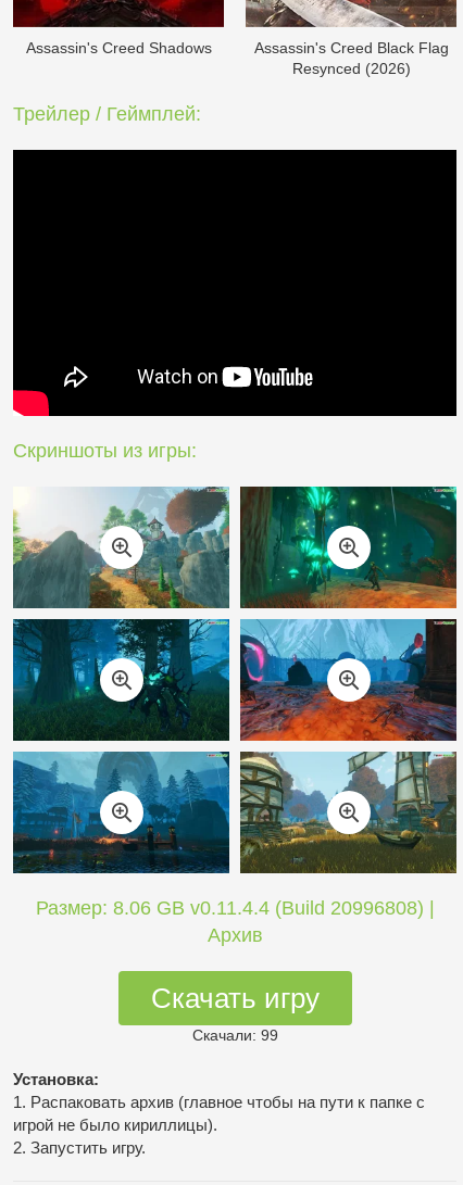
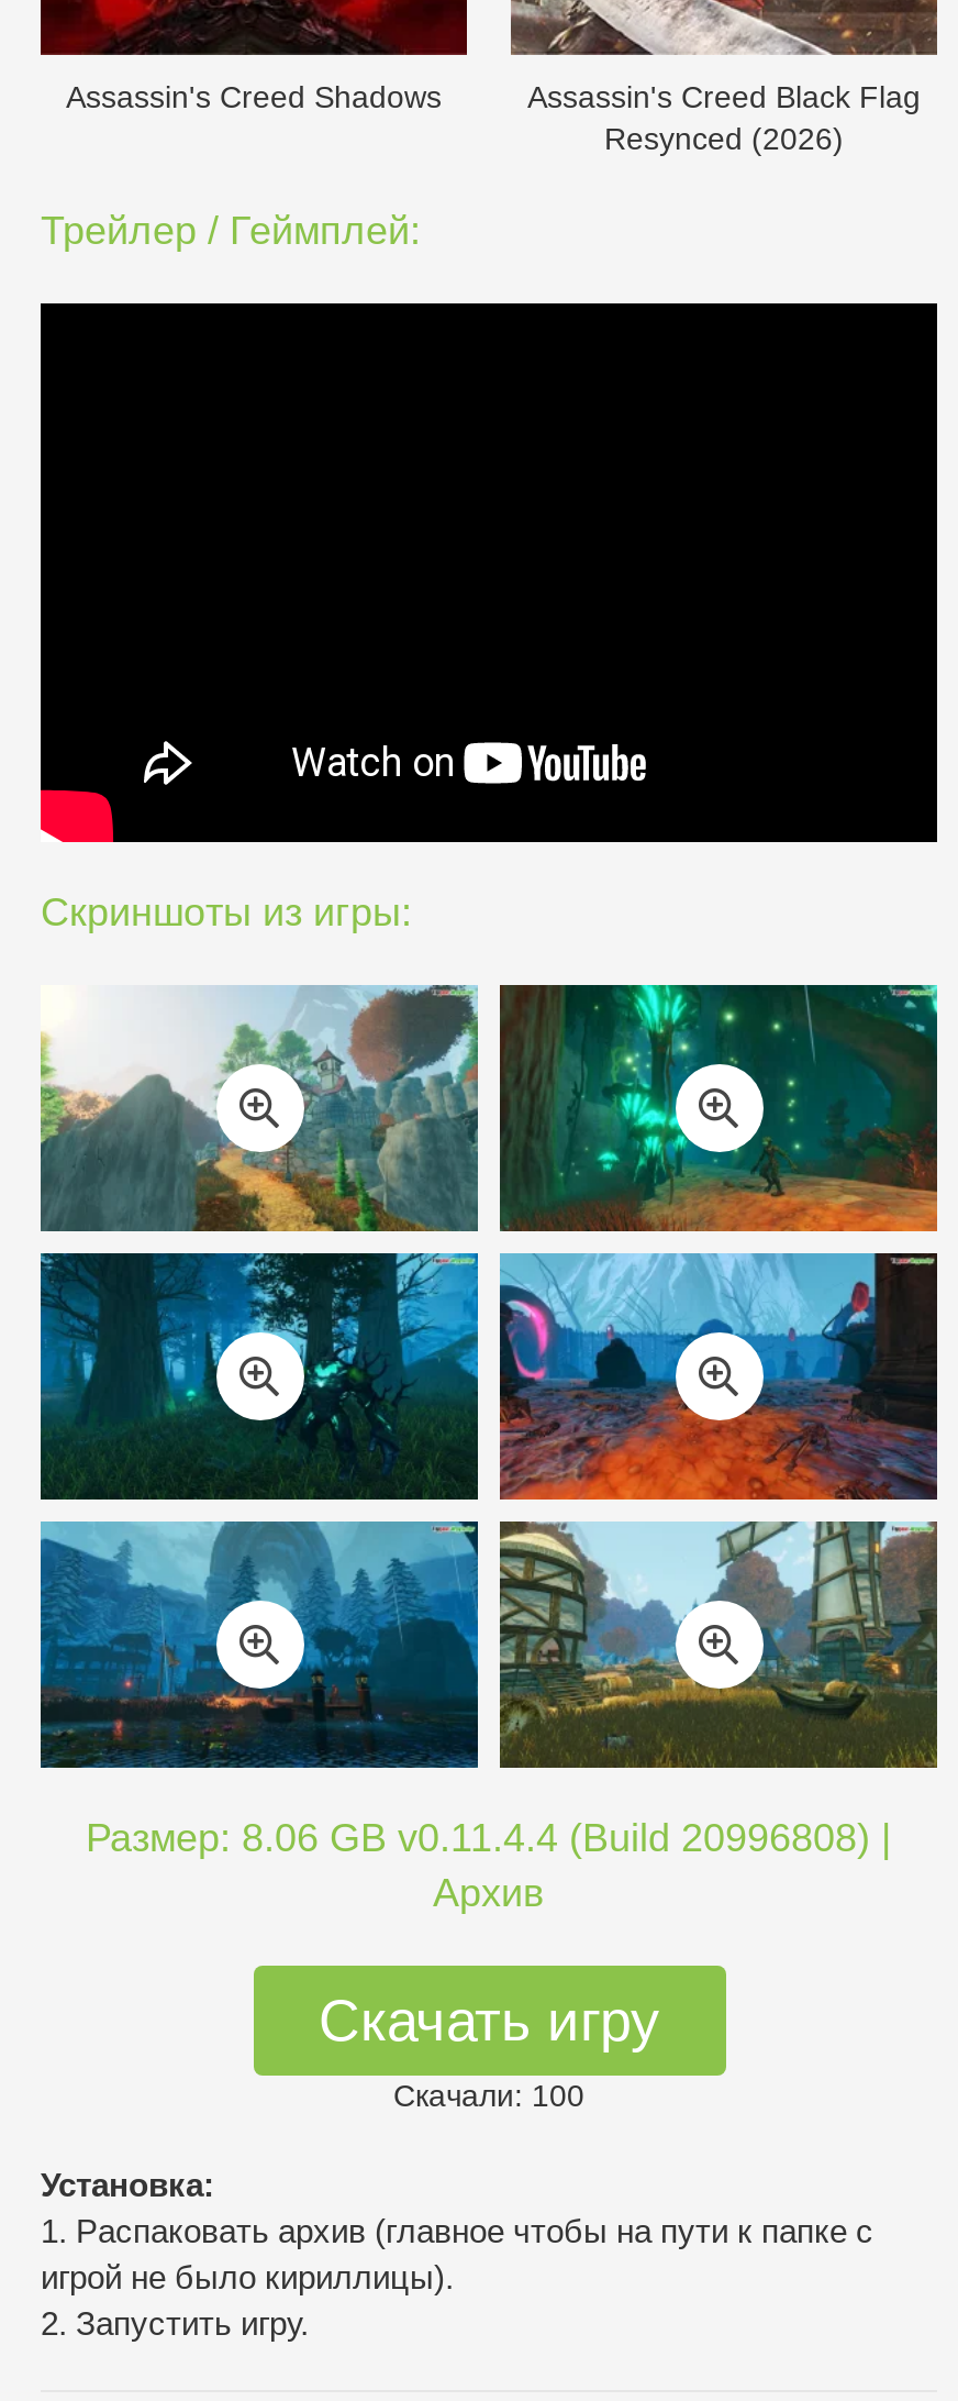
[192,1027,278,1044] Скачали: 99 -> [393,2078,584,2114] Скачали: 100

